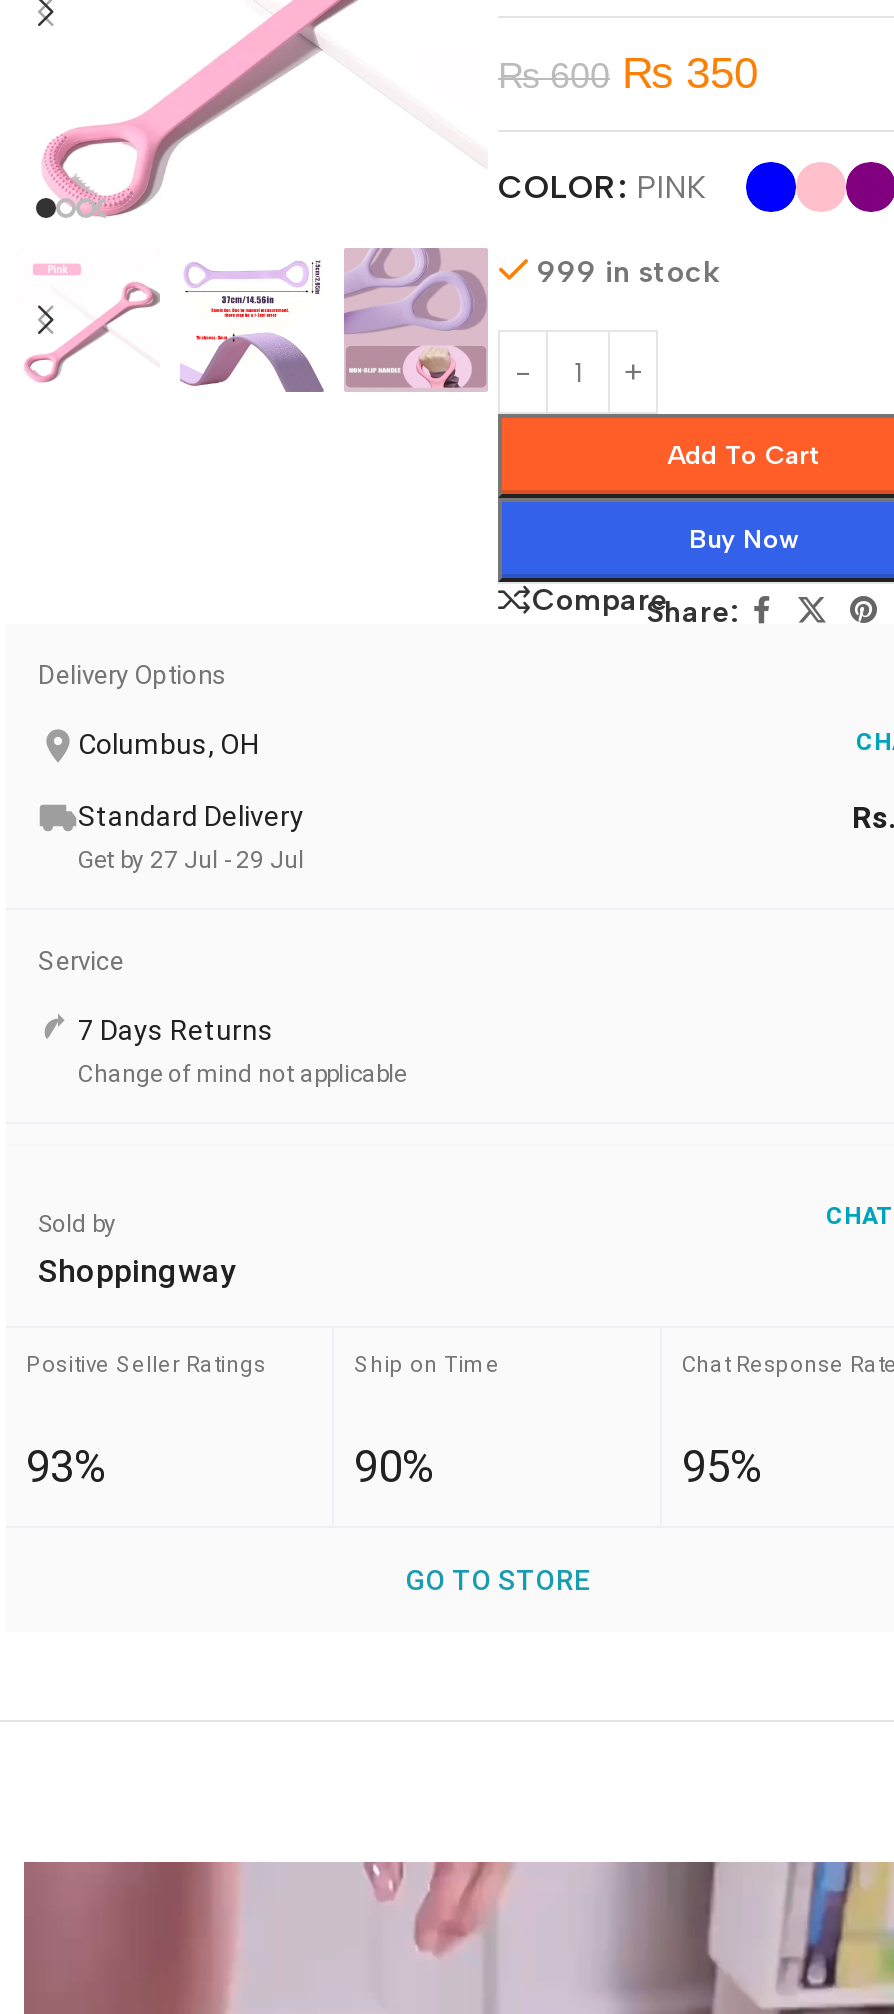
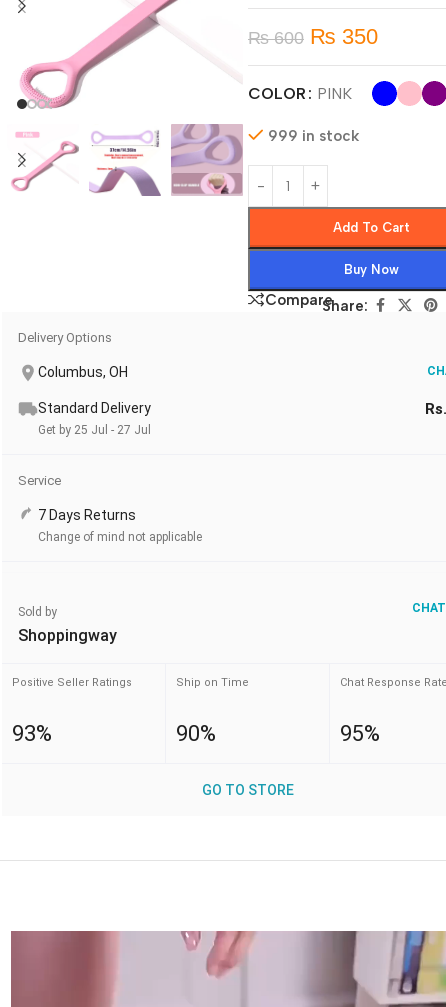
[78,846,304,874] Get by 27 Jul - 29 Jul -> [38,423,151,437] Get by 25 Jul - 27 Jul

